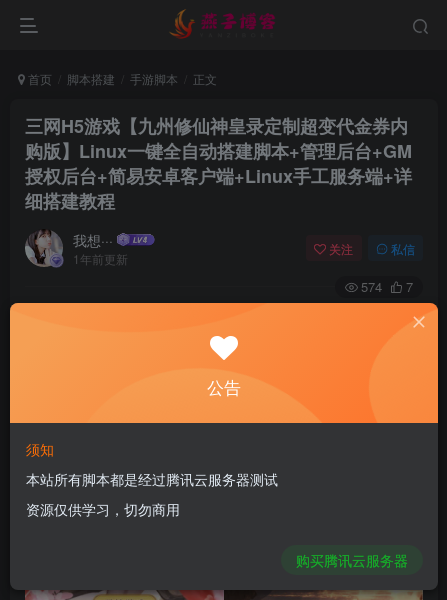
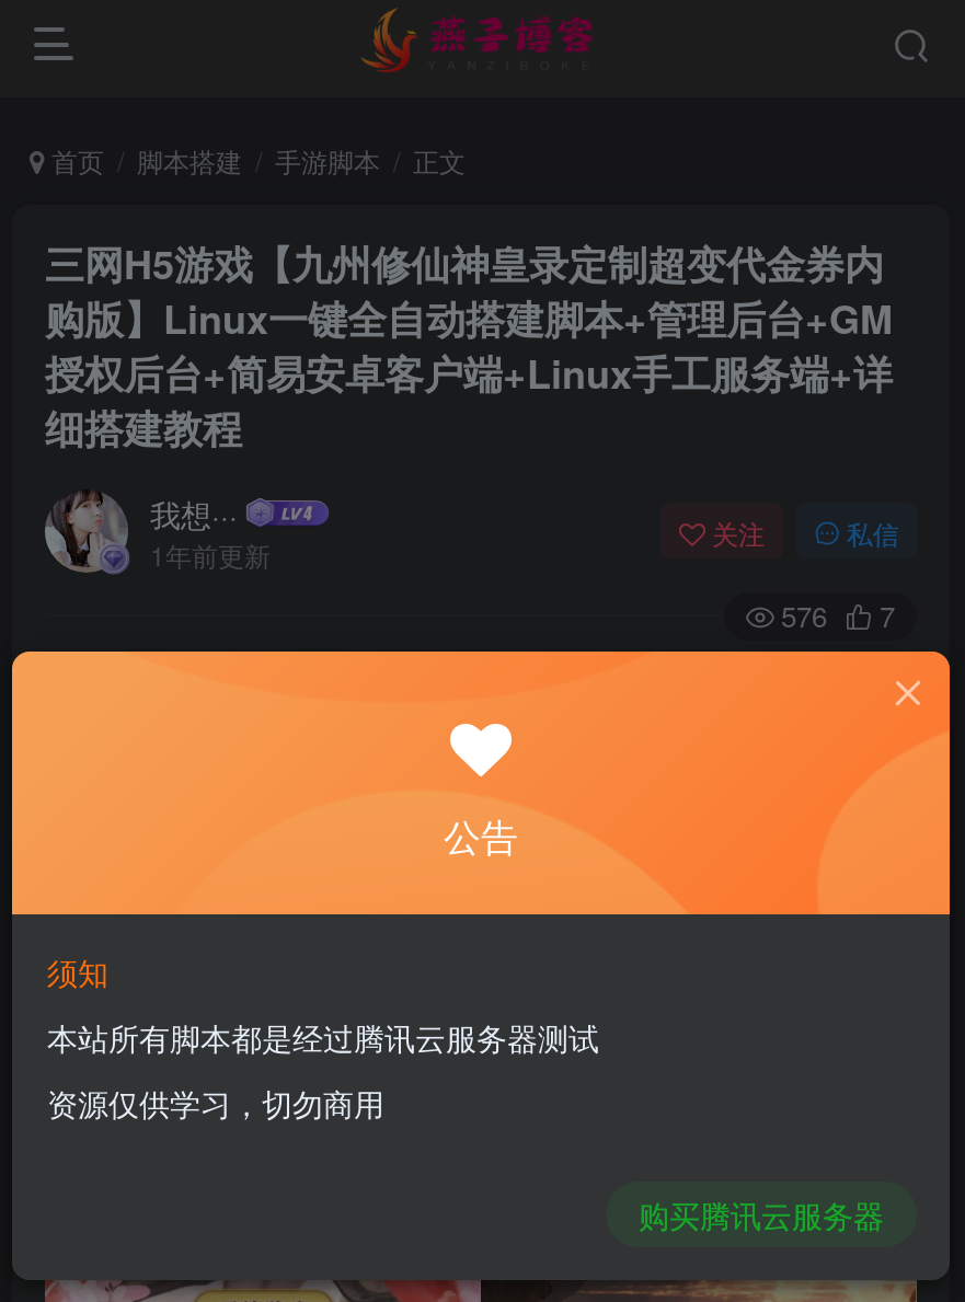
[361,277,413,296] 574 7 -> [781,595,895,636] 576 7

